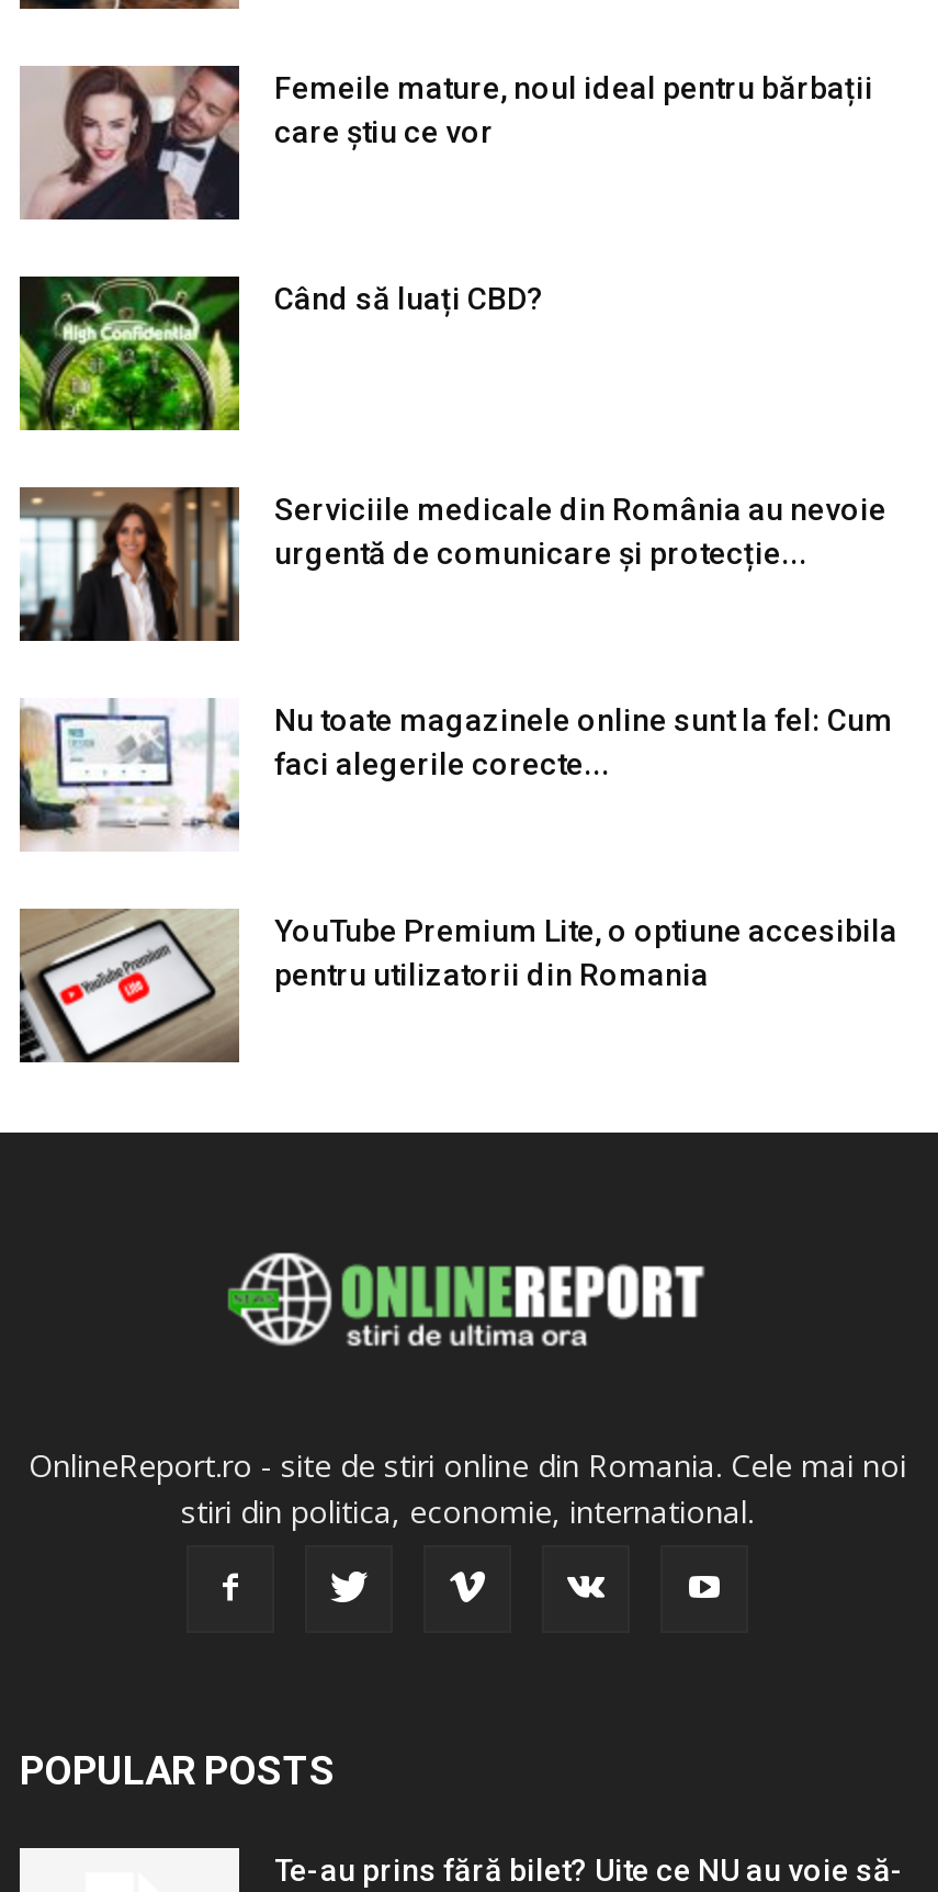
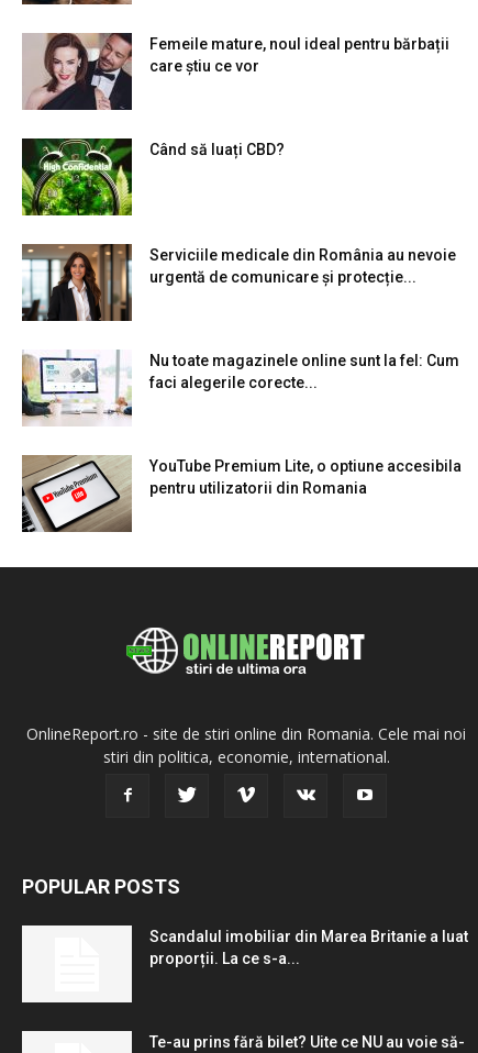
none -> [149,927,468,967] Scandalul imobiliar din Marea Britanie a luat | proporții. La ce s-a...

